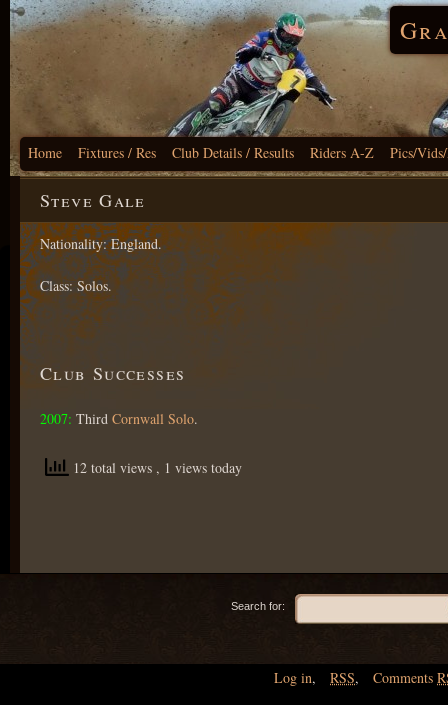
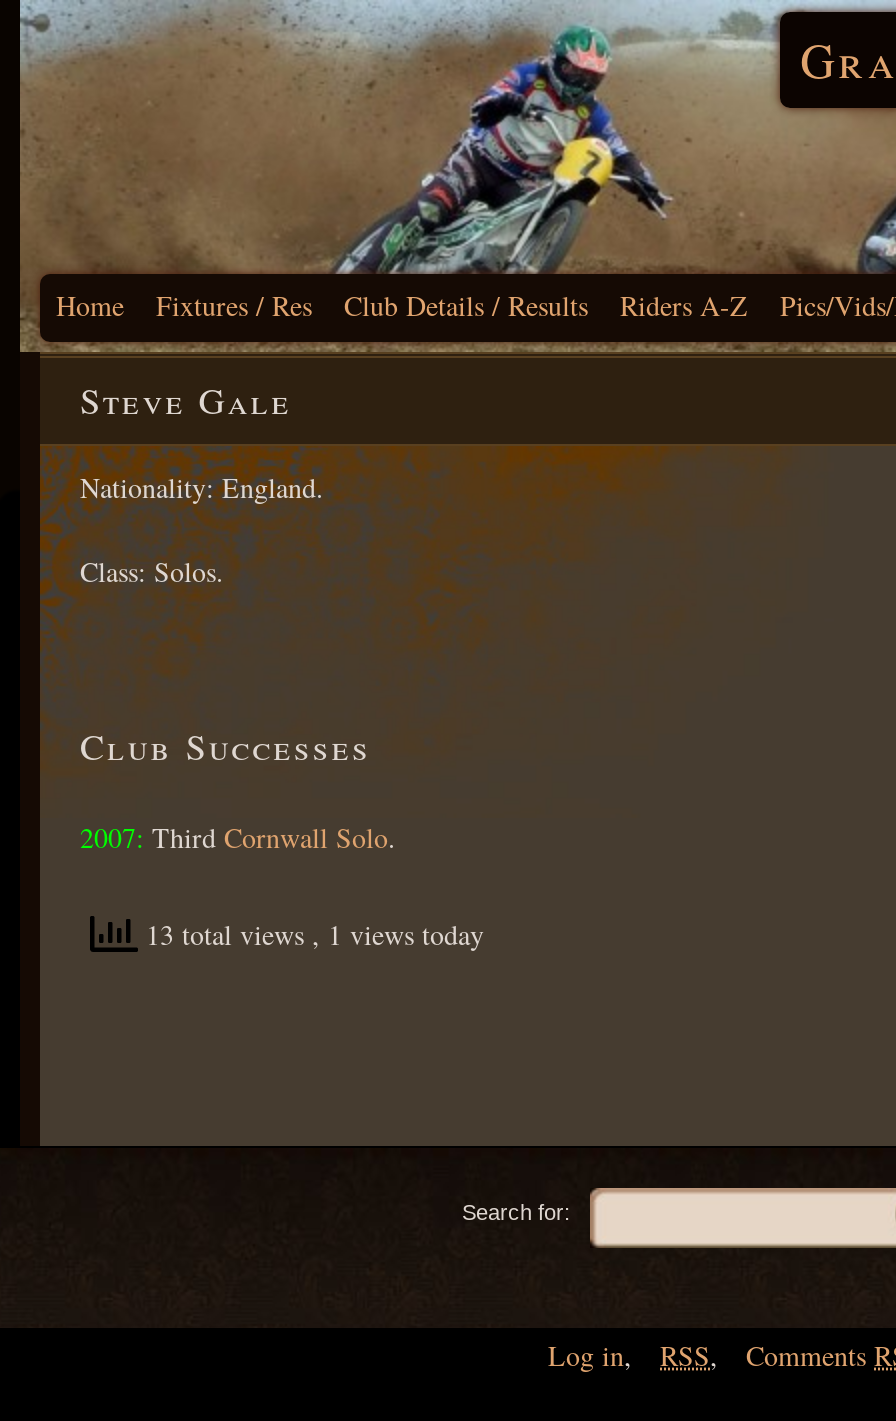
[69,458,242,477] 12 total views, 1 views today -> [138,916,484,954] 13 total views, 1 views today

